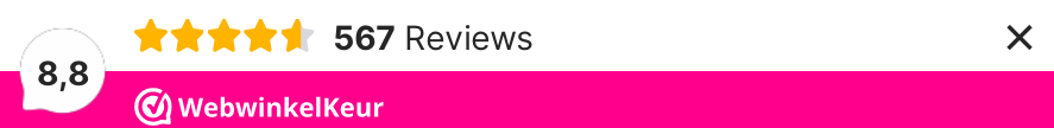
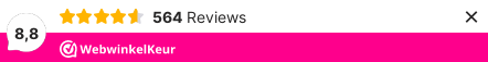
[333,15,533,56] 567 Reviews -> [152,7,246,26] 564 Reviews

